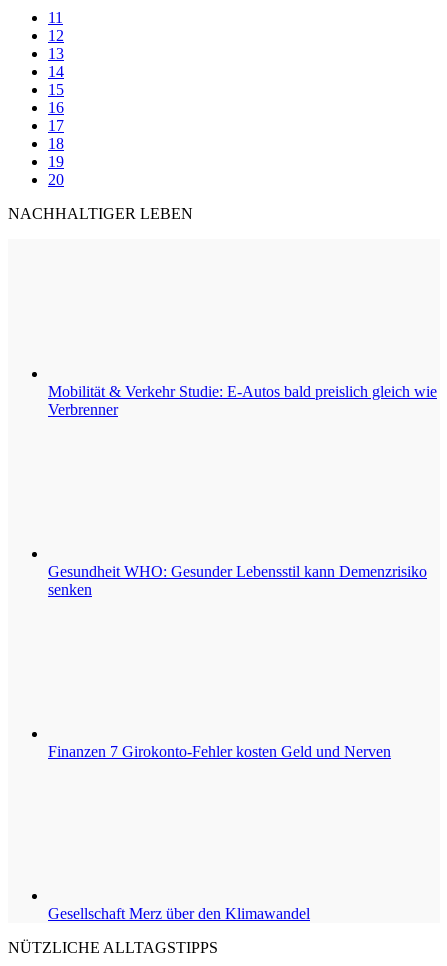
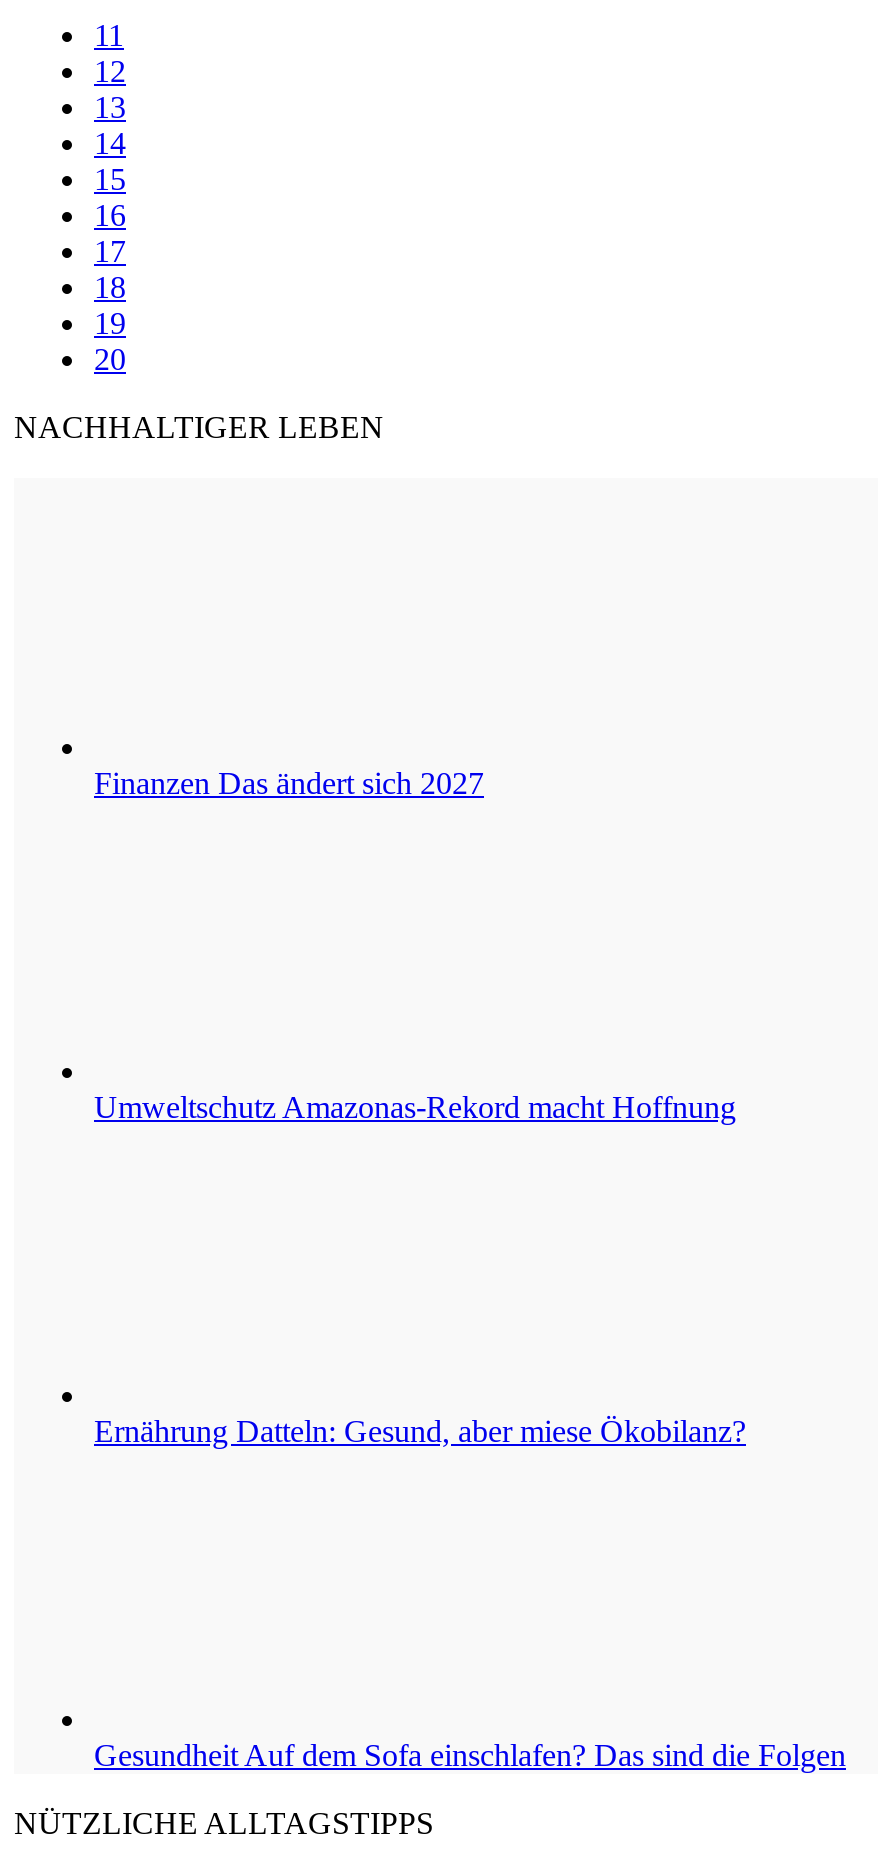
[48,383,437,418] Mobilität & Verkehr Studie: E-Autos bald preislich gleich wie | Verbrenner -> [94,766,484,800] Finanzen Das ändert sich 2027
[48,563,427,598] Gesundheit WHO: Gesunder Lebensstil kann Demenzrisiko | senken -> [94,1090,736,1124] Umweltschutz Amazonas-Rekord macht Hoffnung
[48,743,391,760] Finanzen 7 Girokonto-Fehler kosten Geld und Nerven -> [94,1414,746,1448] Ernährung Datteln: Gesund, aber miese Ökobilanz?
[48,905,310,922] Gesellschaft Merz über den Klimawandel -> [94,1738,846,1772] Gesundheit Auf dem Sofa einschlafen? Das sind die Folgen

